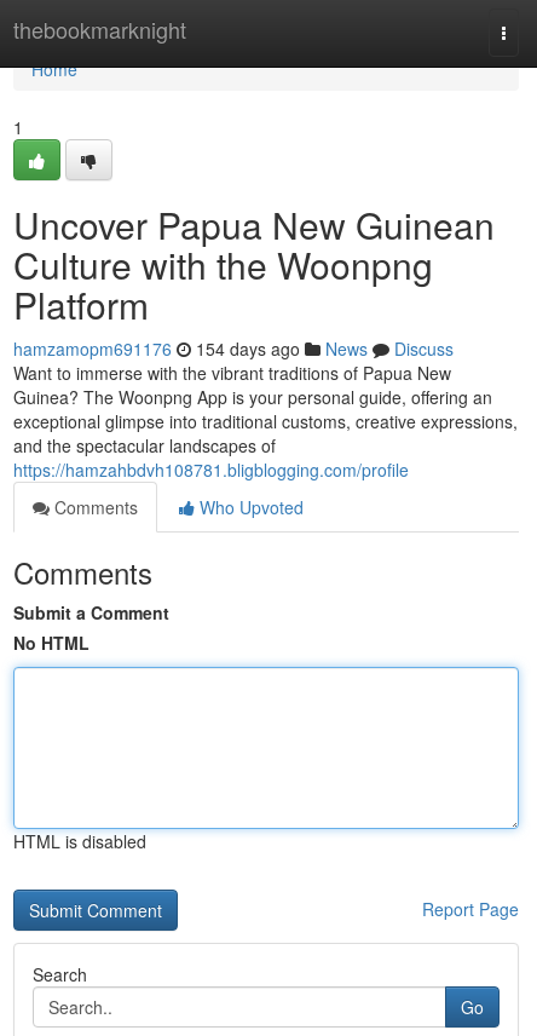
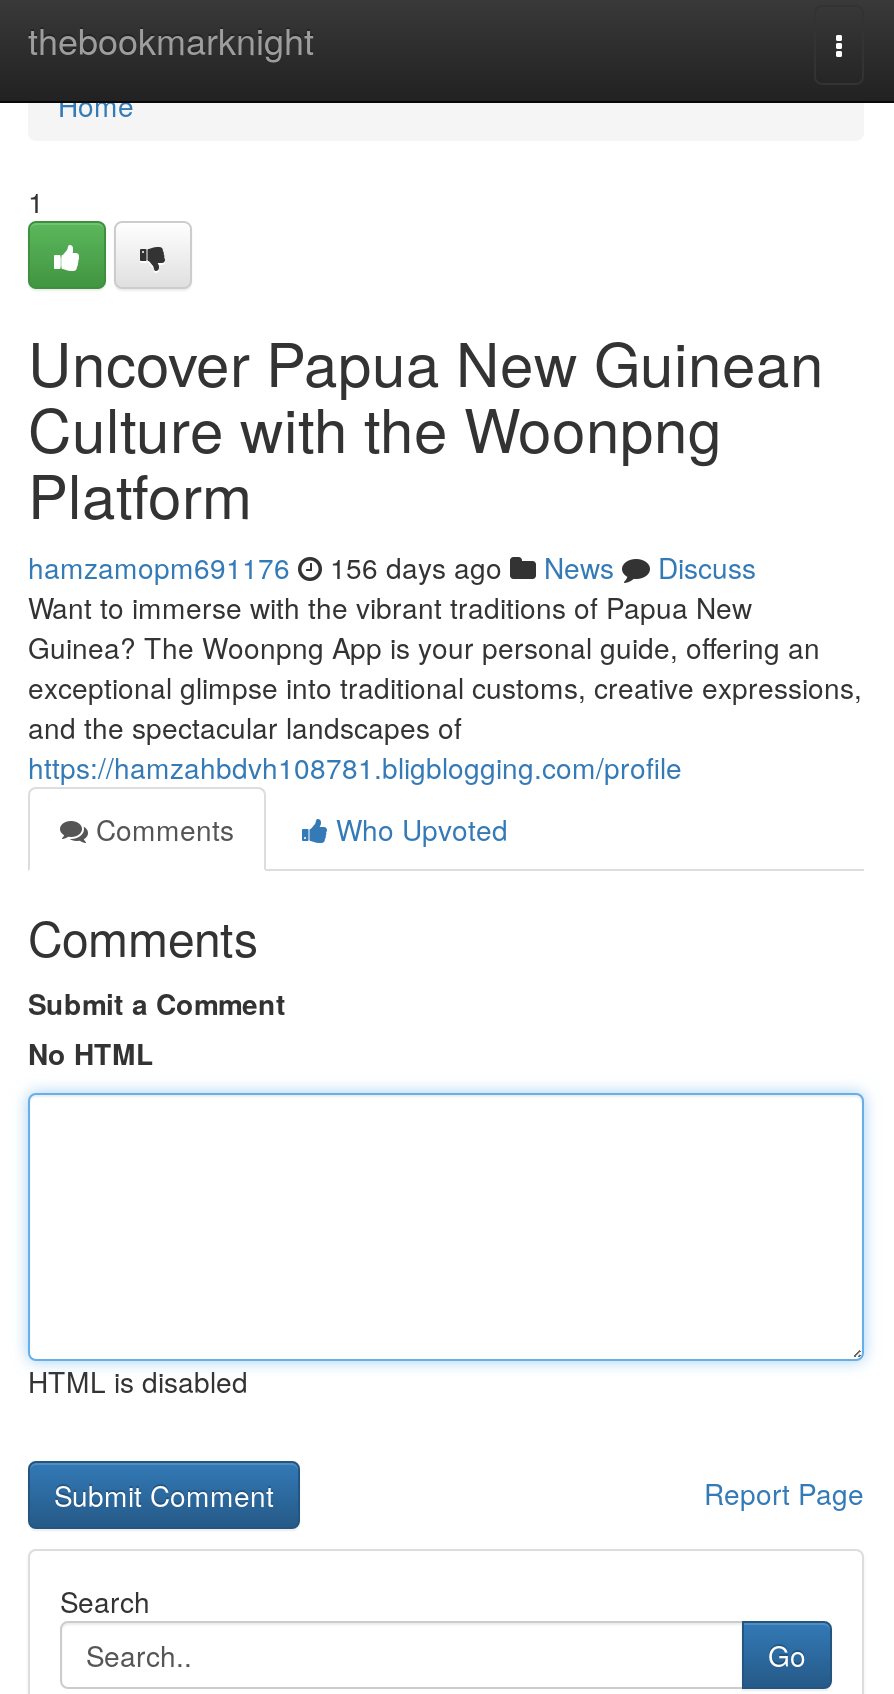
[13,336,454,361] hamzamopm691176 154 days ago News Discuss -> [28,547,756,587] hamzamopm691176 156 days ago News Discuss

